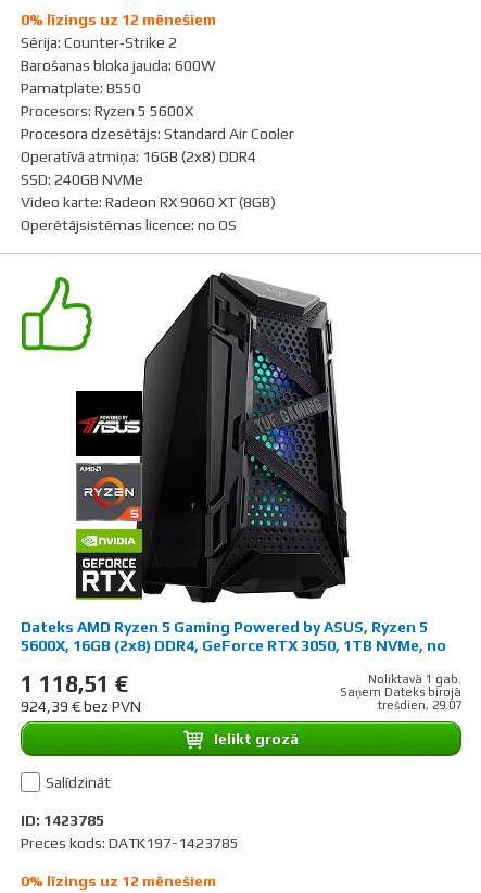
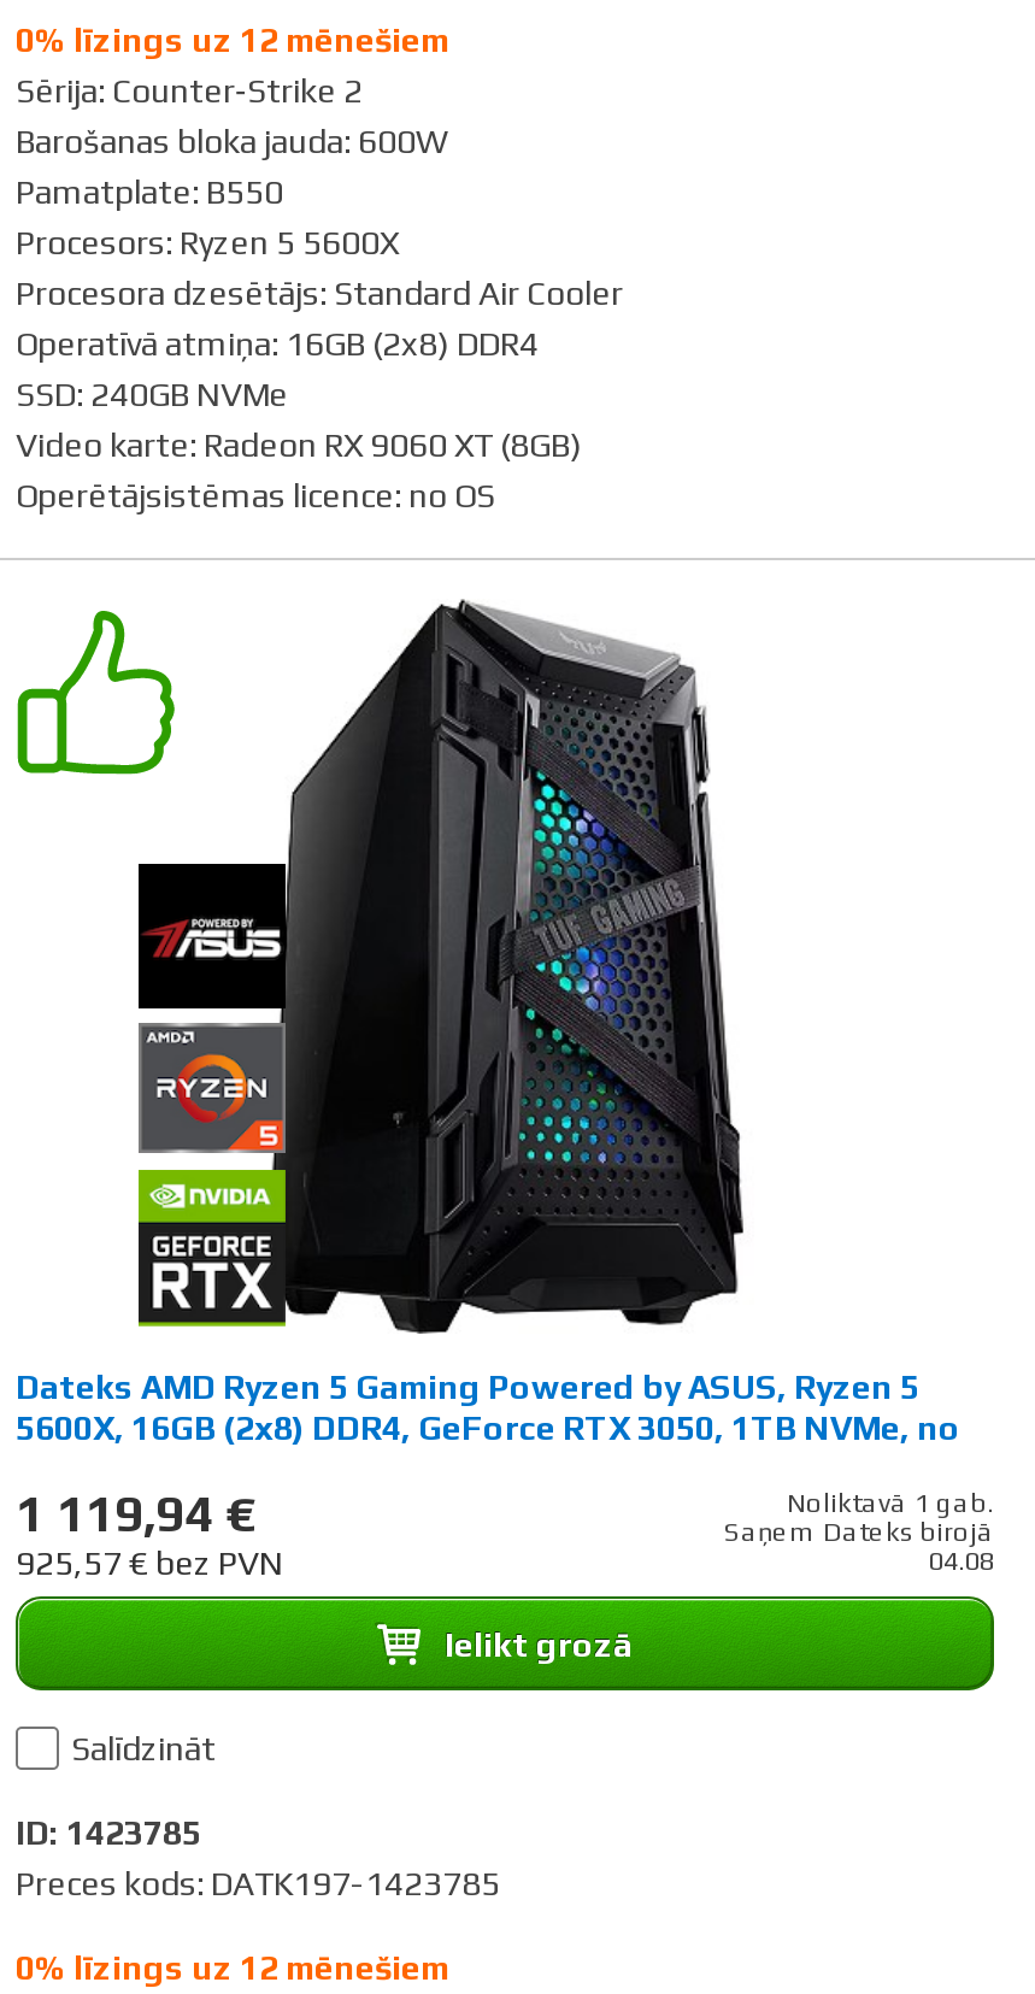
[21,671,128,698] 1 118,51 € -> [16,1484,254,1544] 1 119,94 €
[21,698,141,715] 924,39 € bez PVN -> [16,1544,283,1583] 925,57 € bez PVN
[378,699,461,712] trešdien, 29.07 -> [929,1547,994,1576] 04.08

